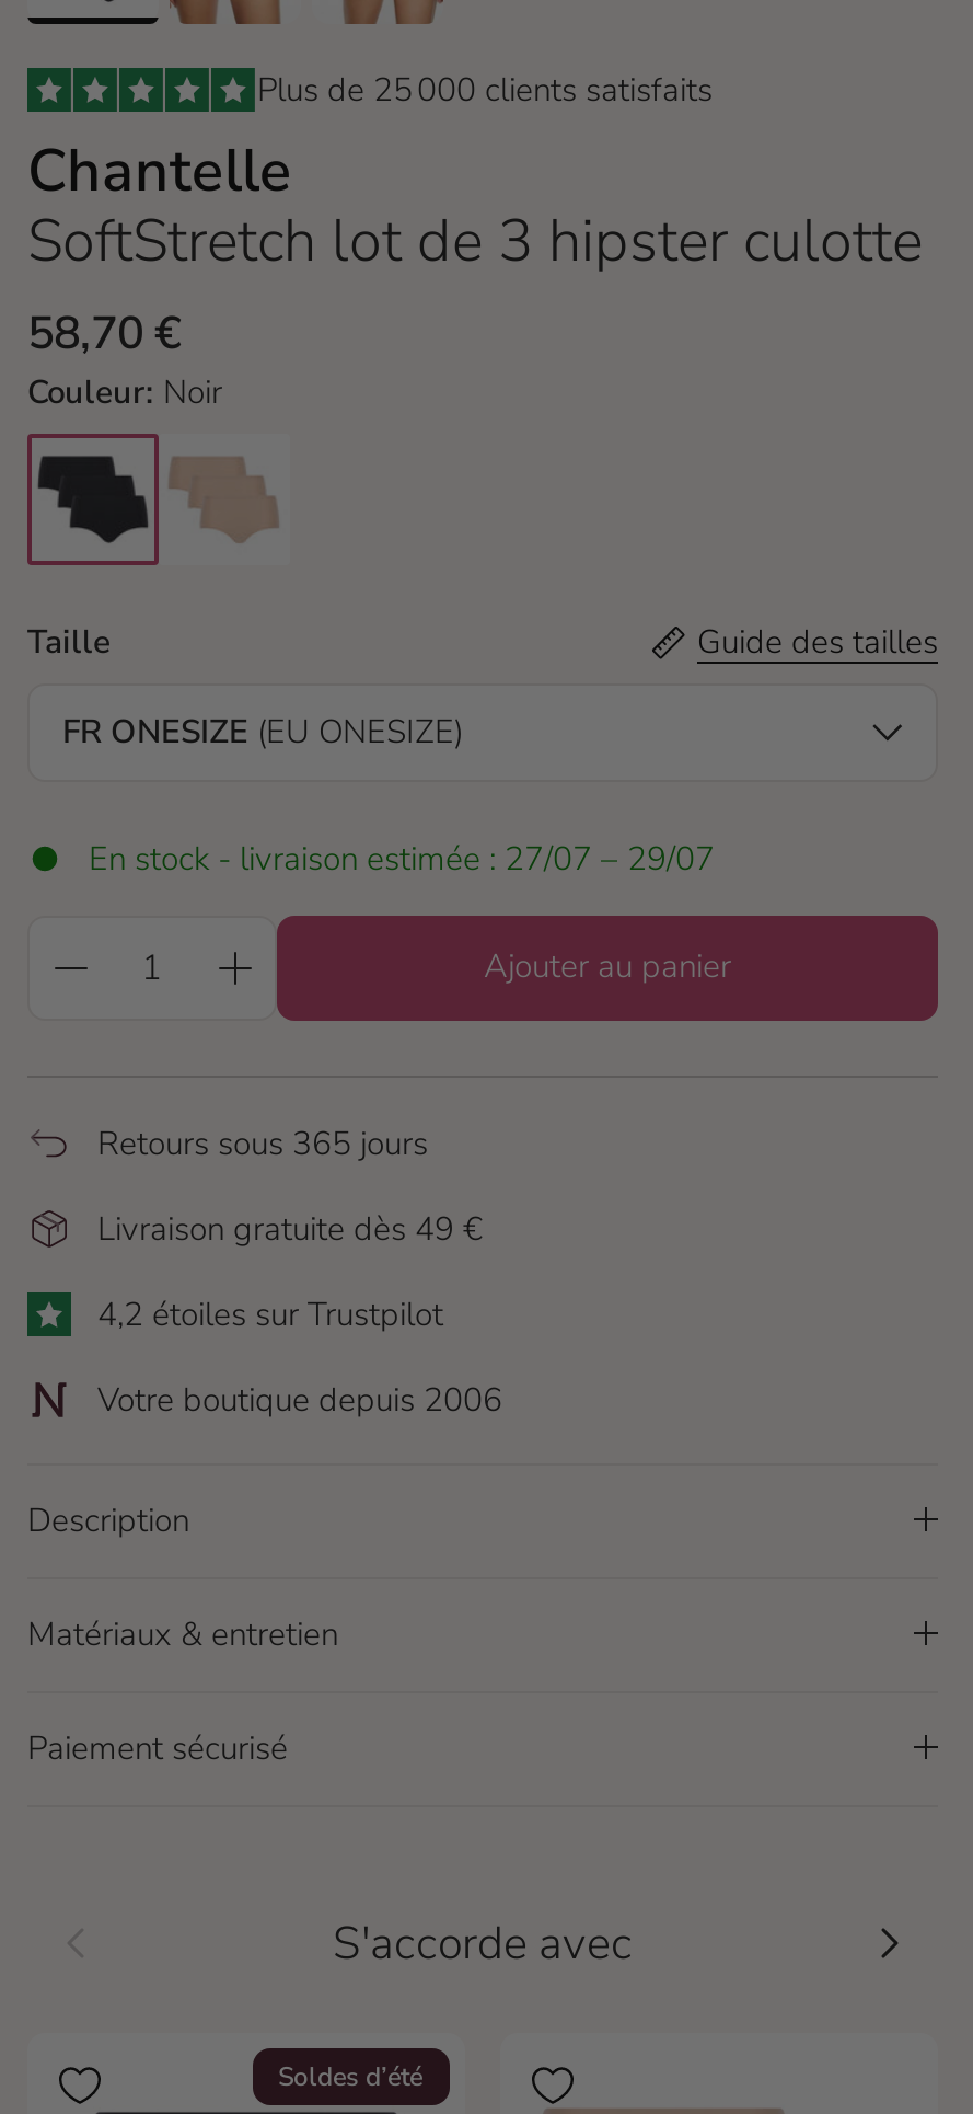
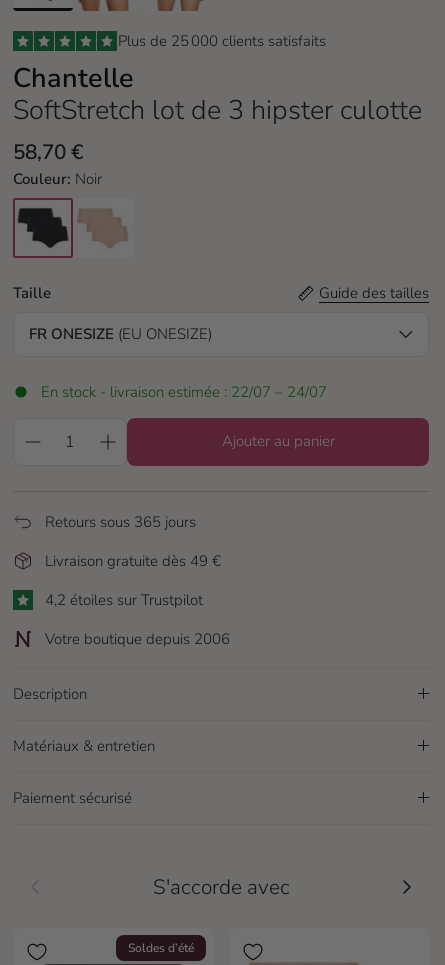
[89,836,715,880] En stock - livraison estimée : 27/07 – 29/07 -> [41,381,327,401] En stock - livraison estimée : 22/07 – 24/07

